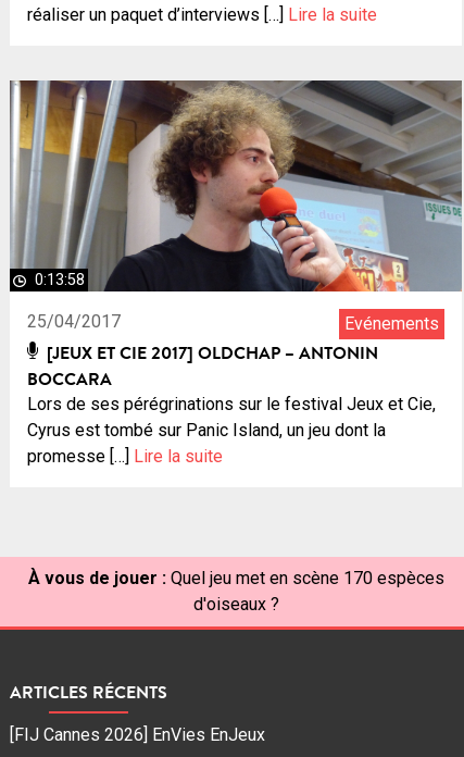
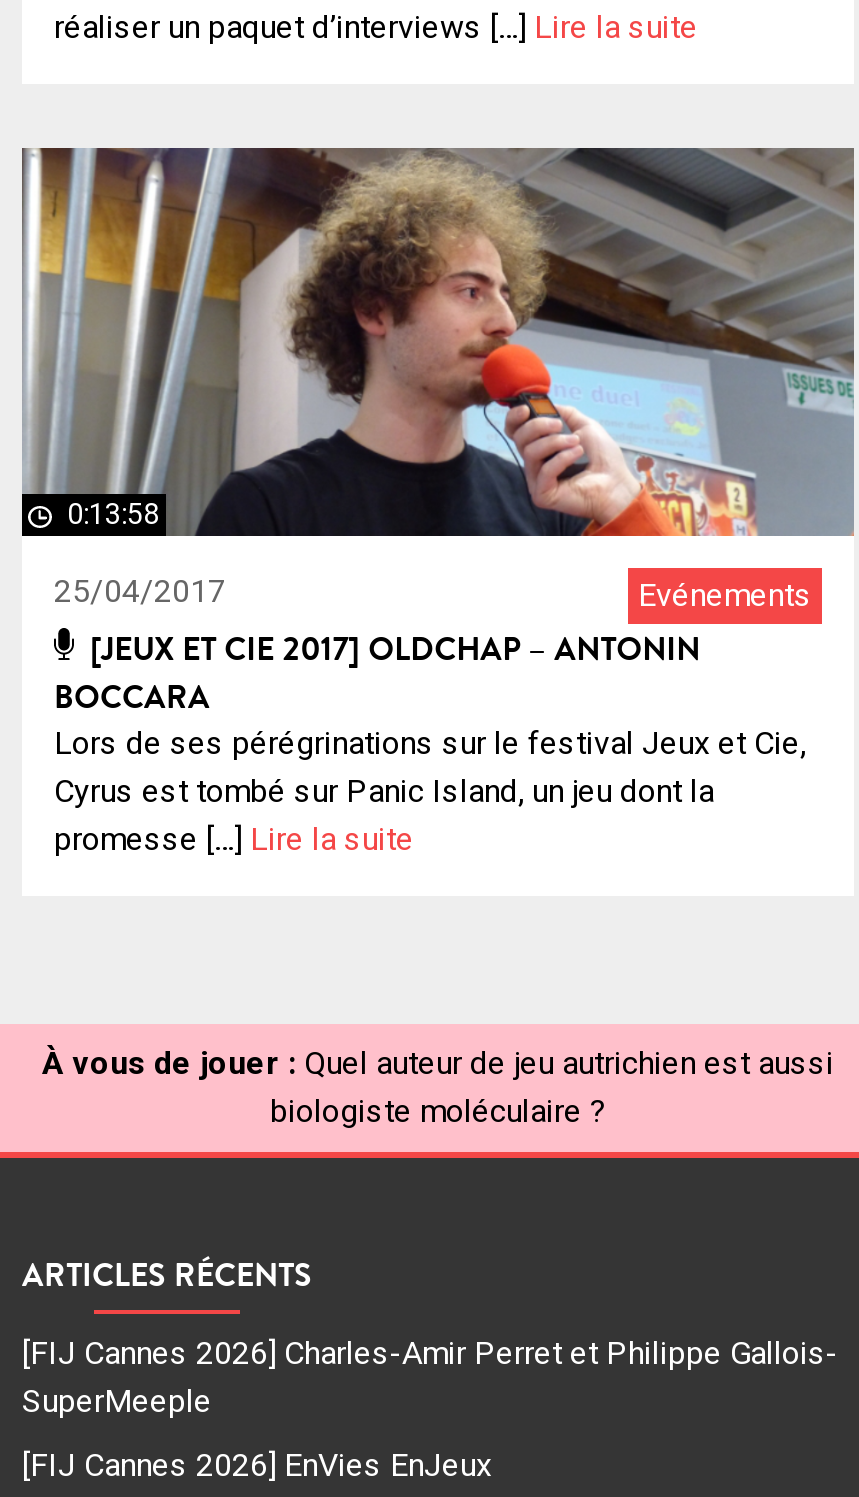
[28,568,444,615] À vous de jouer : Quel jeu met en scène 170 espèces | d'oiseaux ? -> [42,1044,834,1130] À vous de jouer : Quel auteur de jeu autrichien est aussi | biologiste moléculaire ?
none -> [22,1333,838,1419] [FIJ Cannes 2026] Charles-Amir Perret et Philippe Gallois- | SuperMeeple

